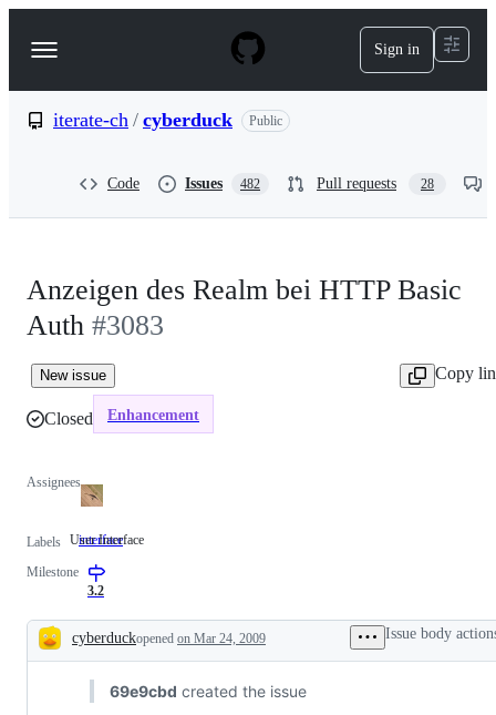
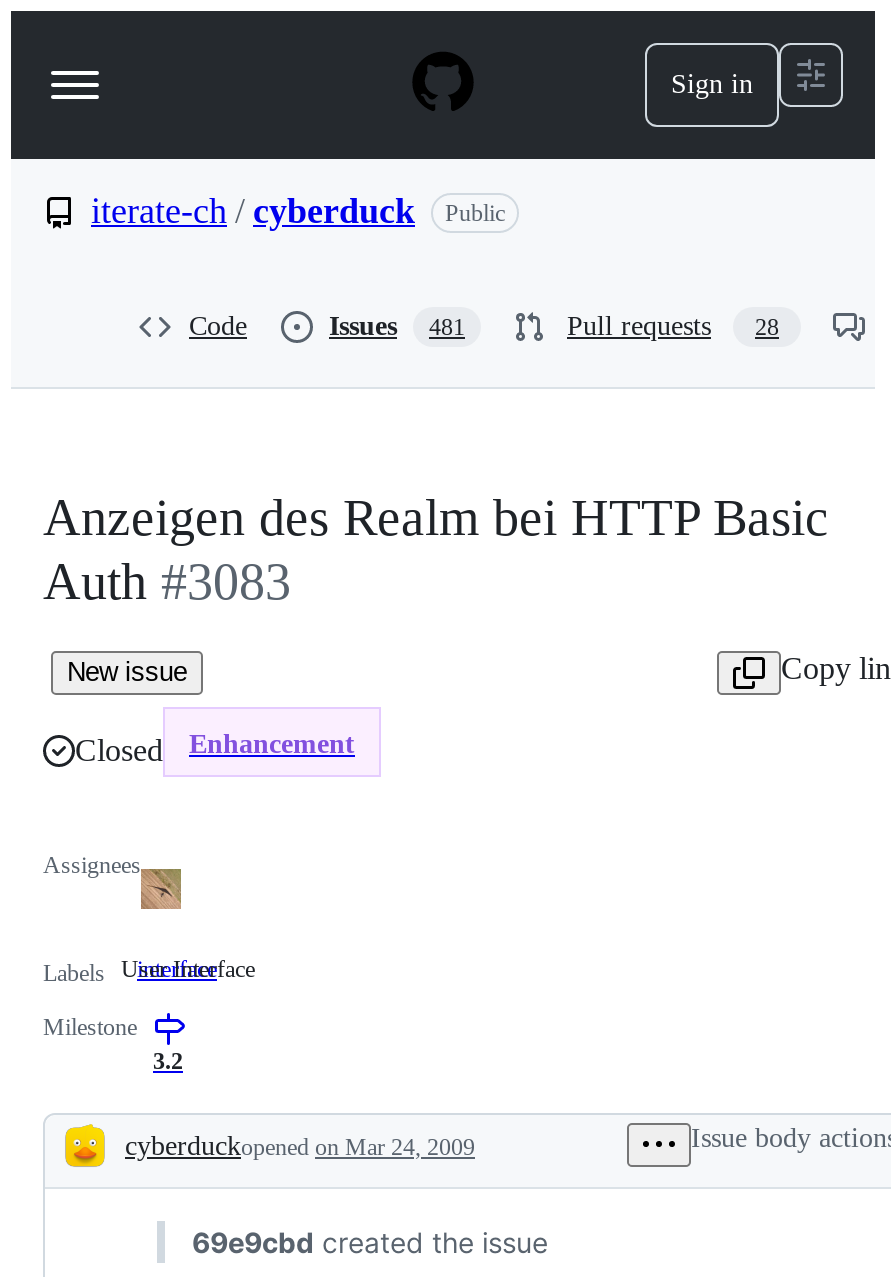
[185,175,260,192] Issues 482 -> [329,311,465,341] Issues 481

